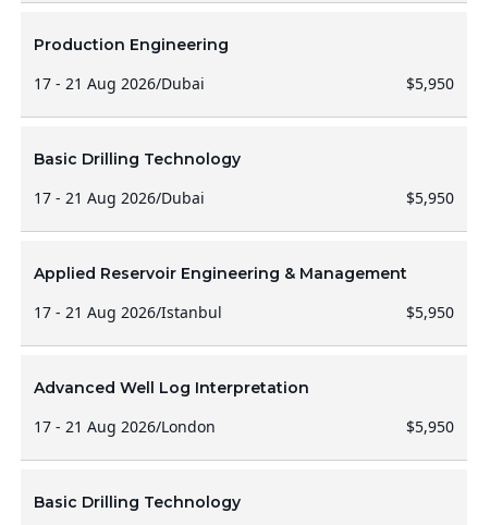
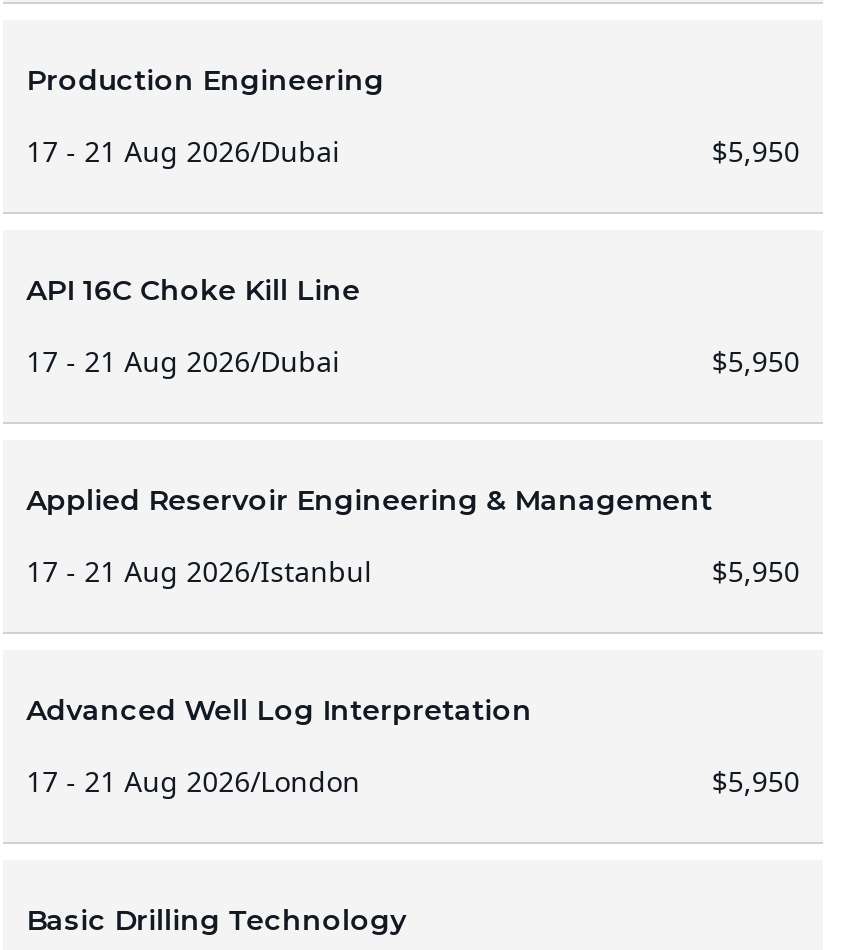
[33,149,240,169] Basic Drilling Technology -> [26,272,360,308] API 16C Choke Kill Line

